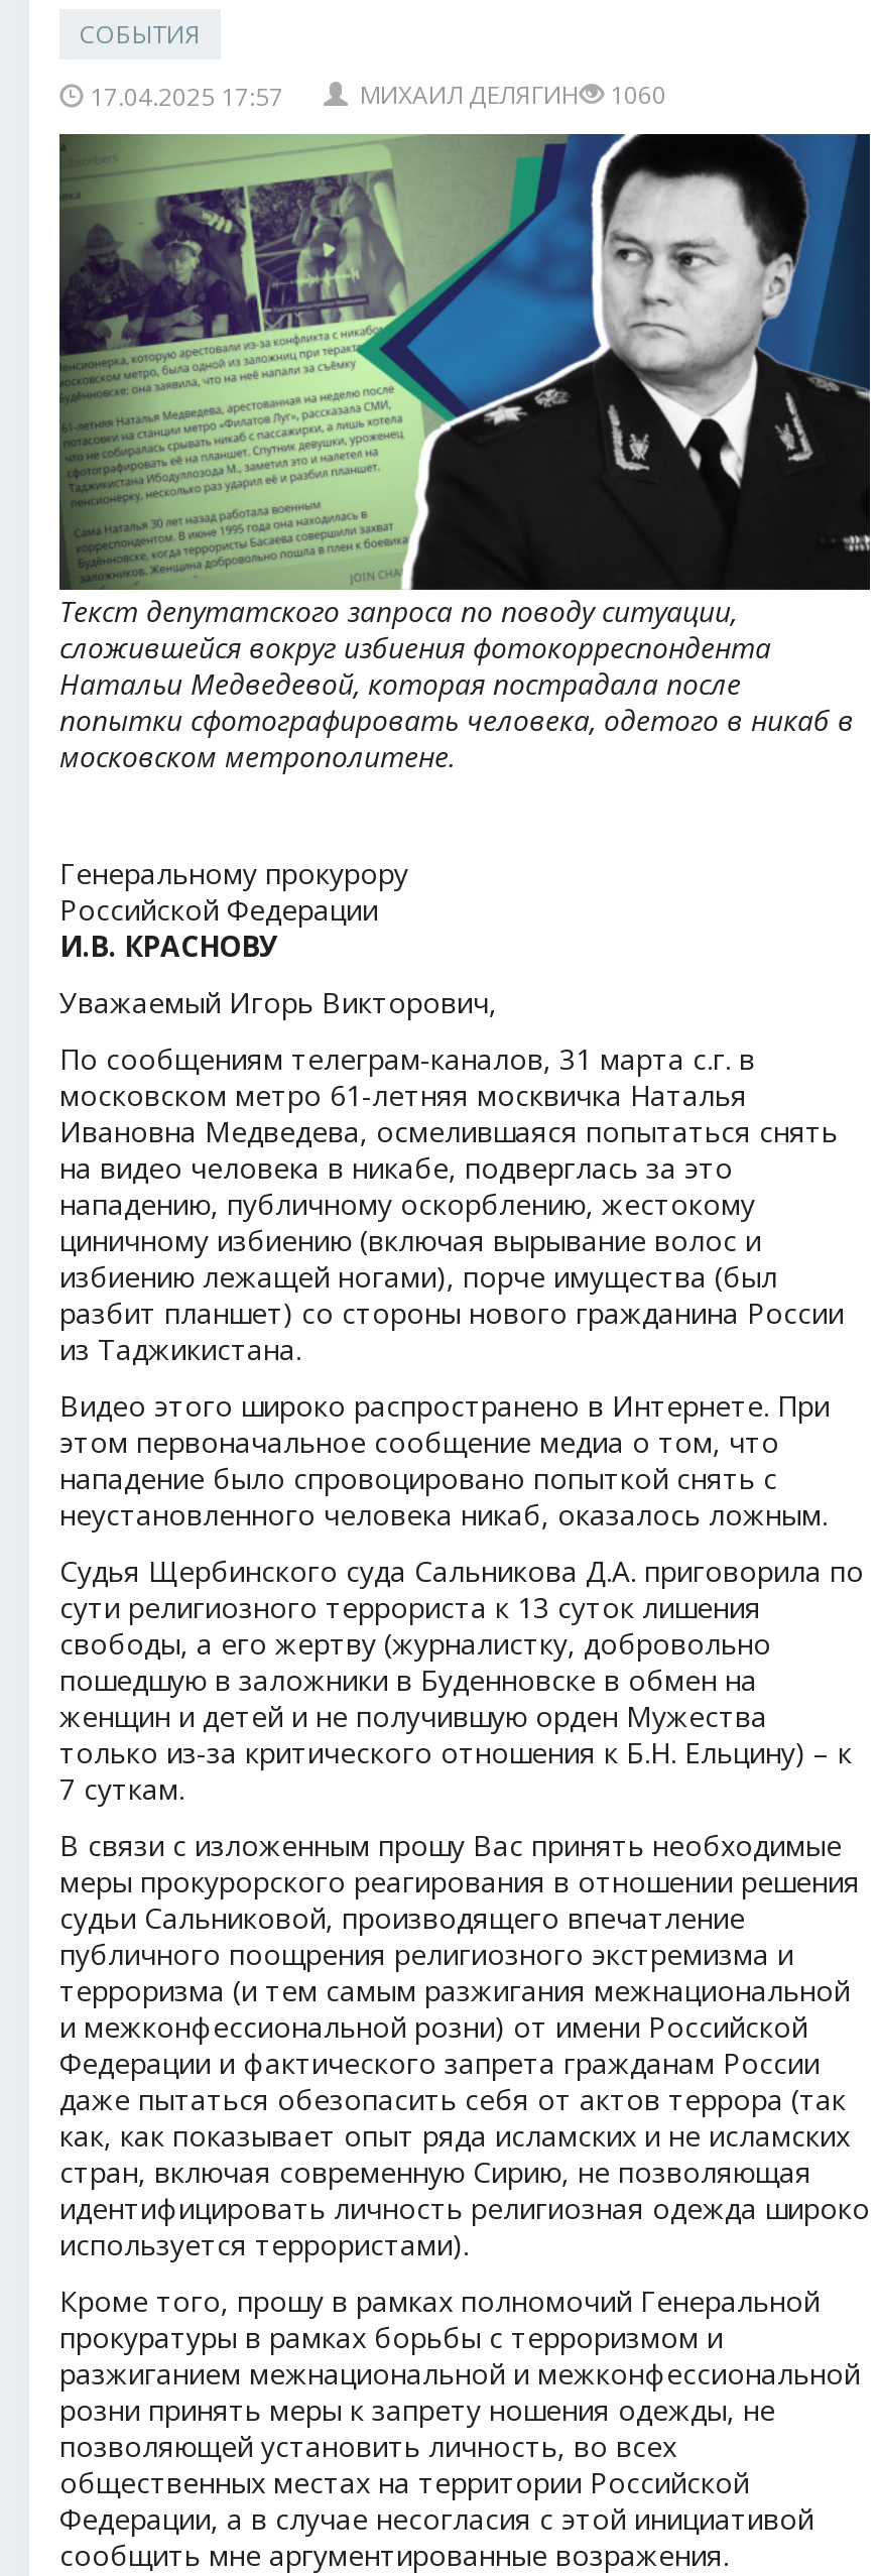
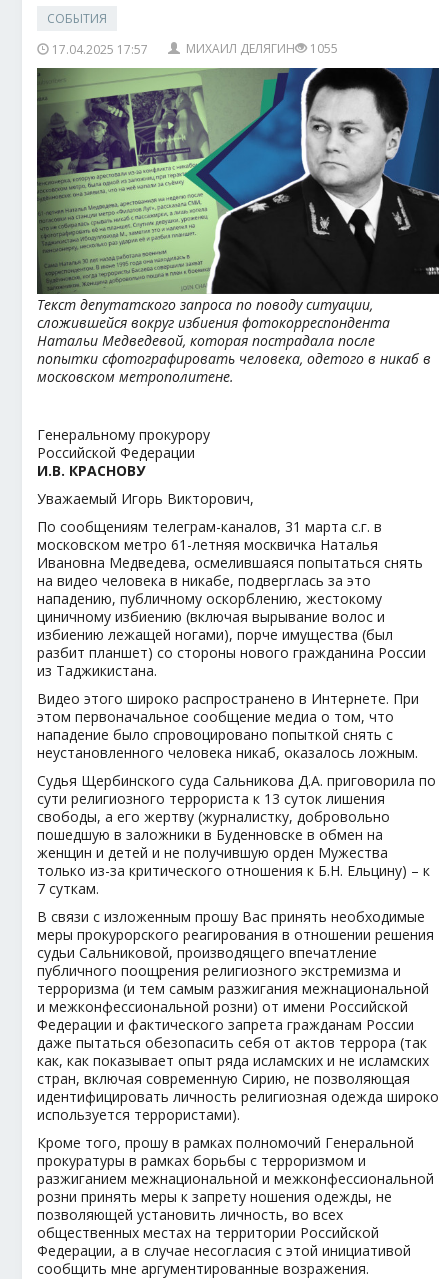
[354,78,666,112] МИХАИЛ ДЕЛЯГИН 1060 -> [183,40,338,57] МИХАИЛ ДЕЛЯГИН 1055

